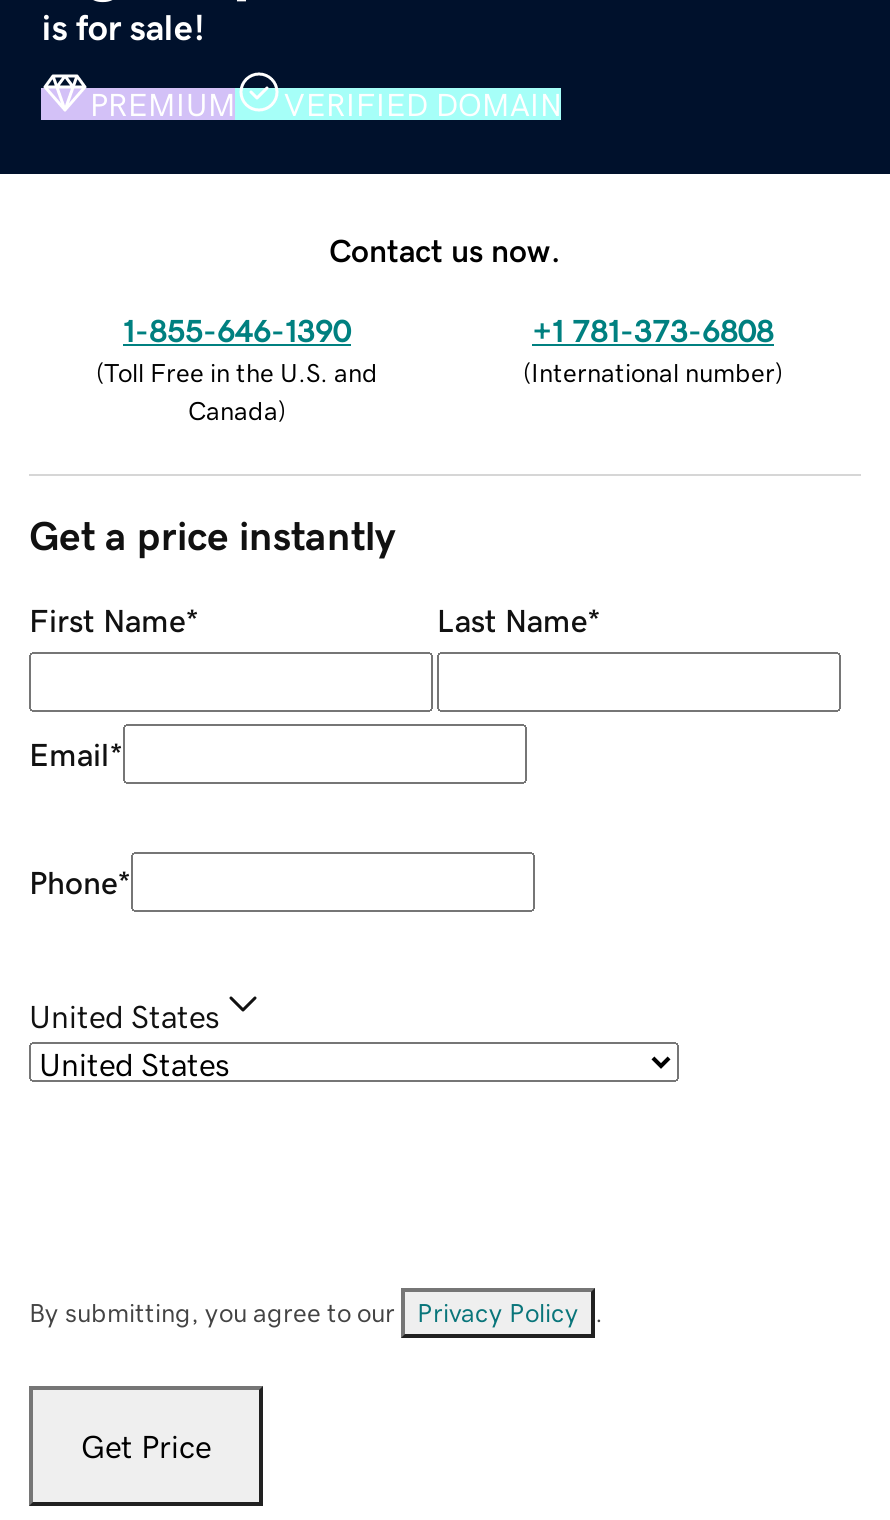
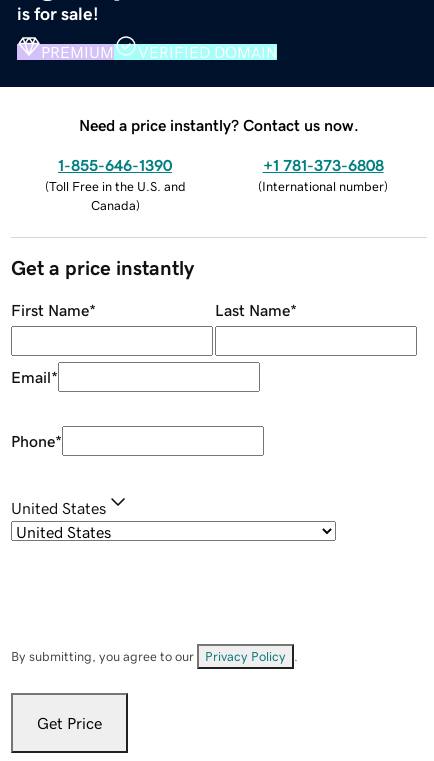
[329,233,561,265] Contact us now. -> [79,117,359,133] Need a price instantly? Contact us now.

